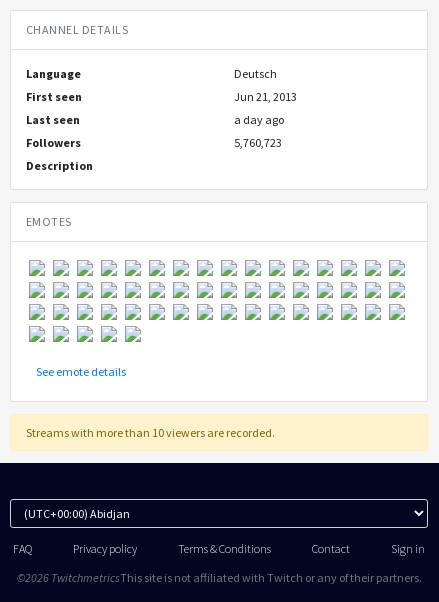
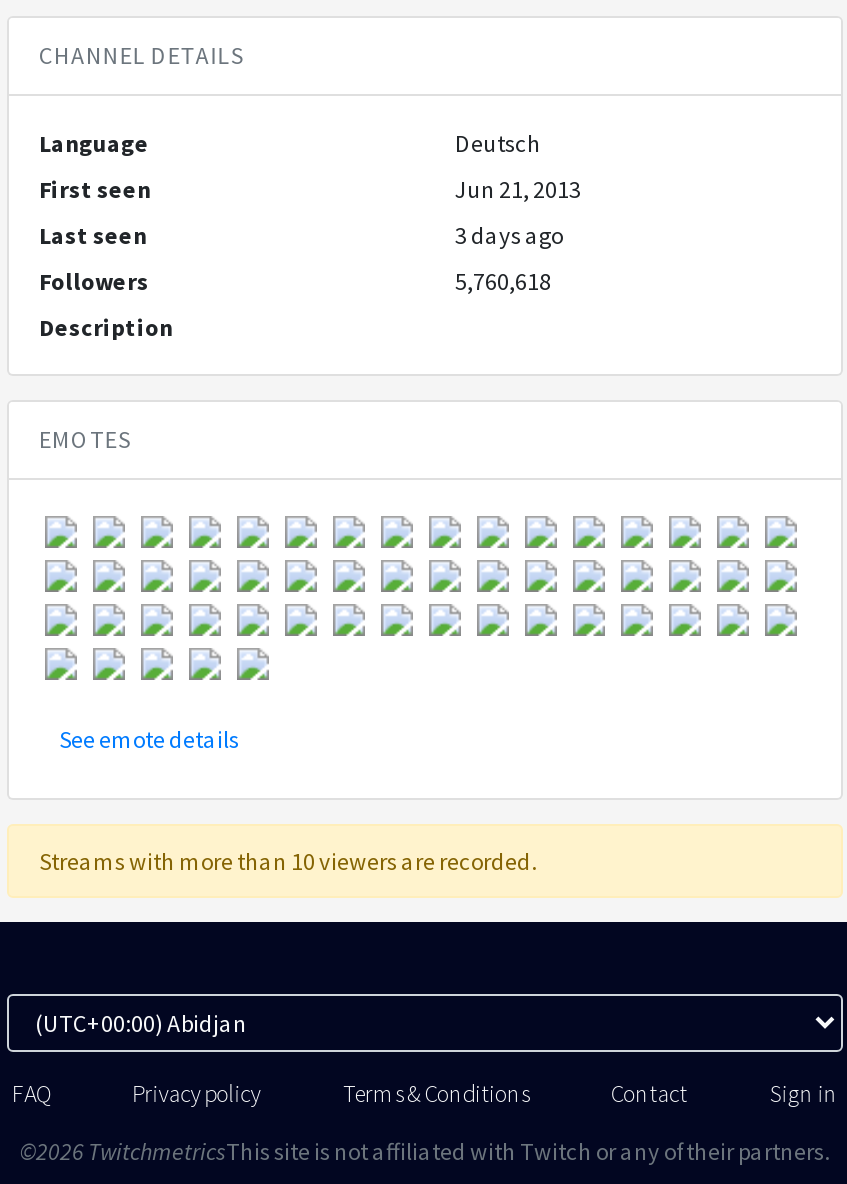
[234,112,284,127] a day ago -> [455,221,563,251] 3 days ago
[234,135,282,150] 5,760,723 -> [455,267,551,297] 5,760,618

